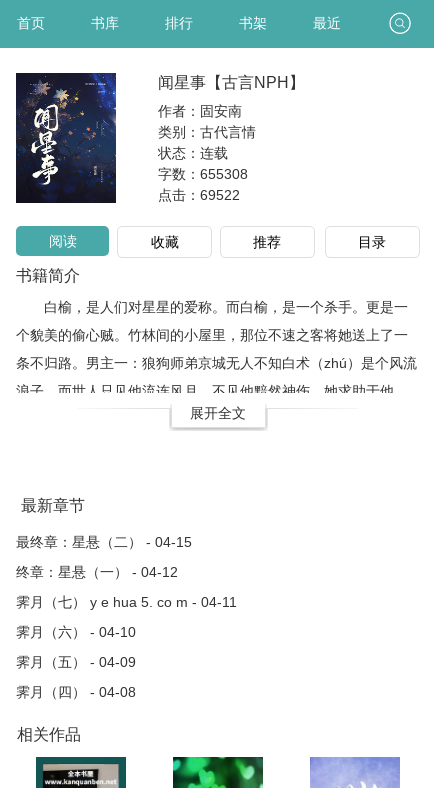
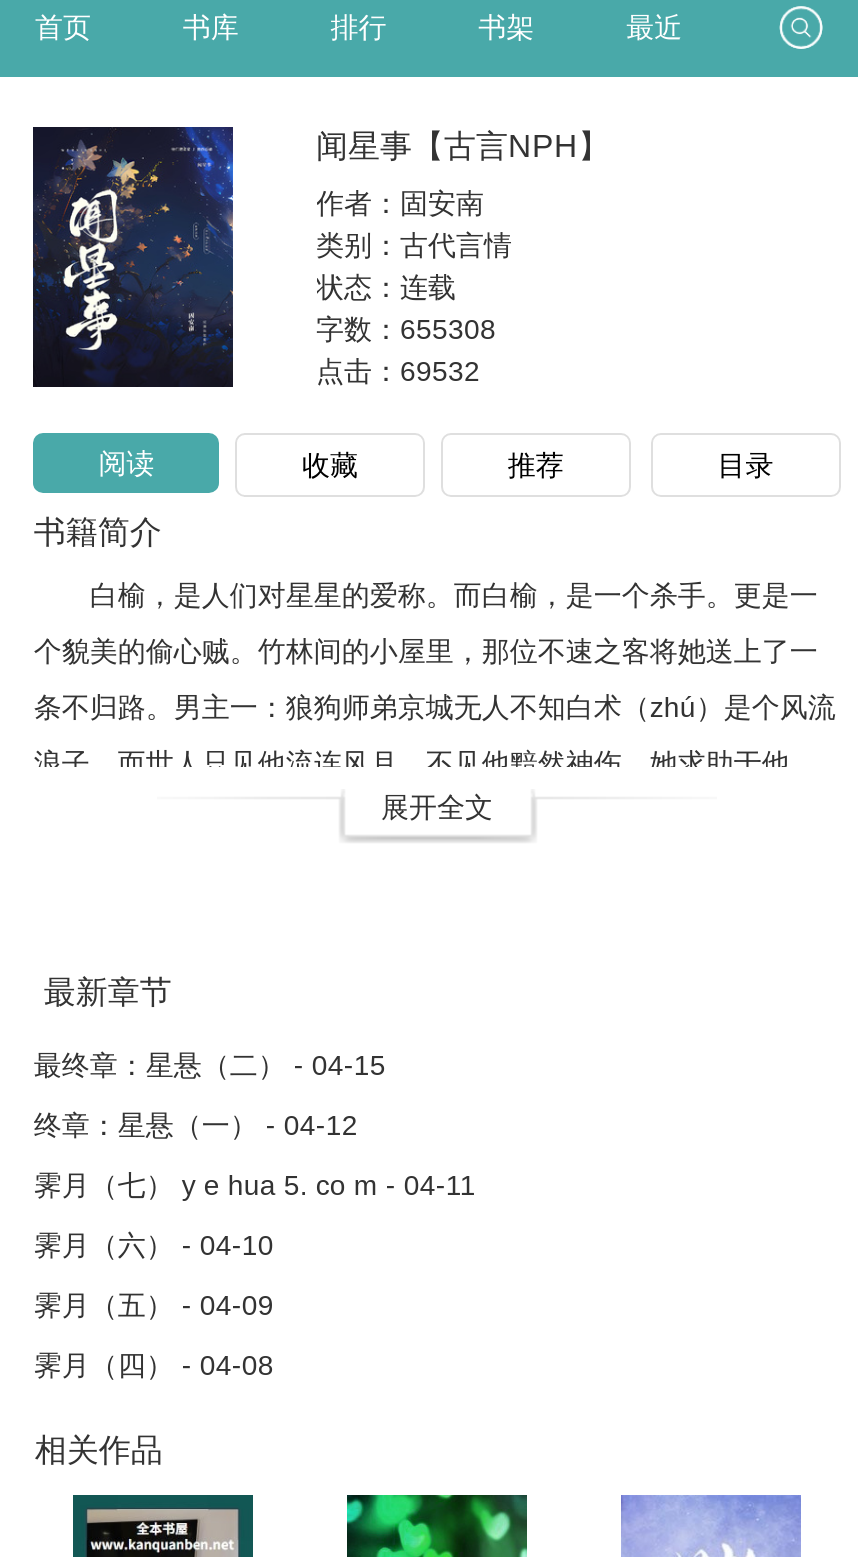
[157,187,239,203] 点击：69522 -> [316,355,480,387] 点击：69532

